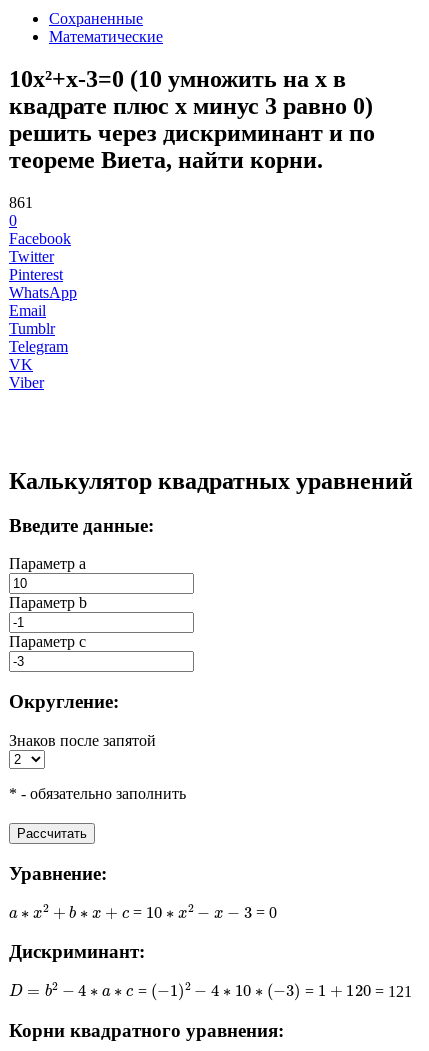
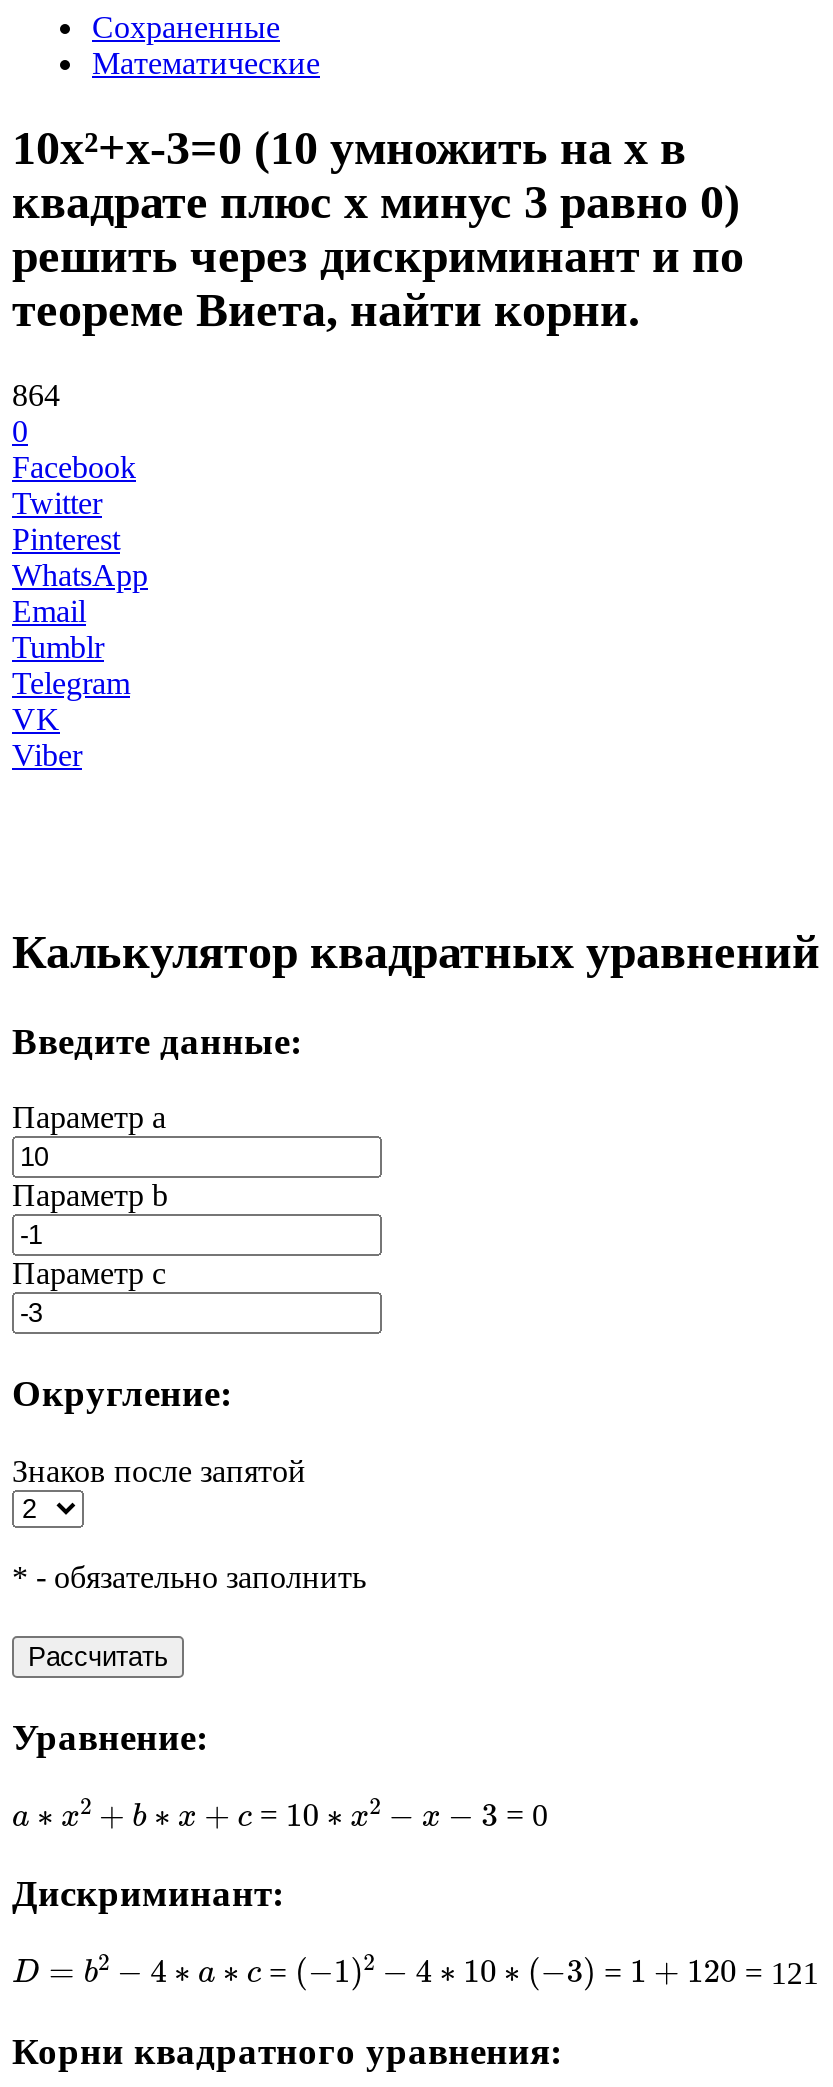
[9,194,33,211] 861 -> [12,378,60,412] 864

